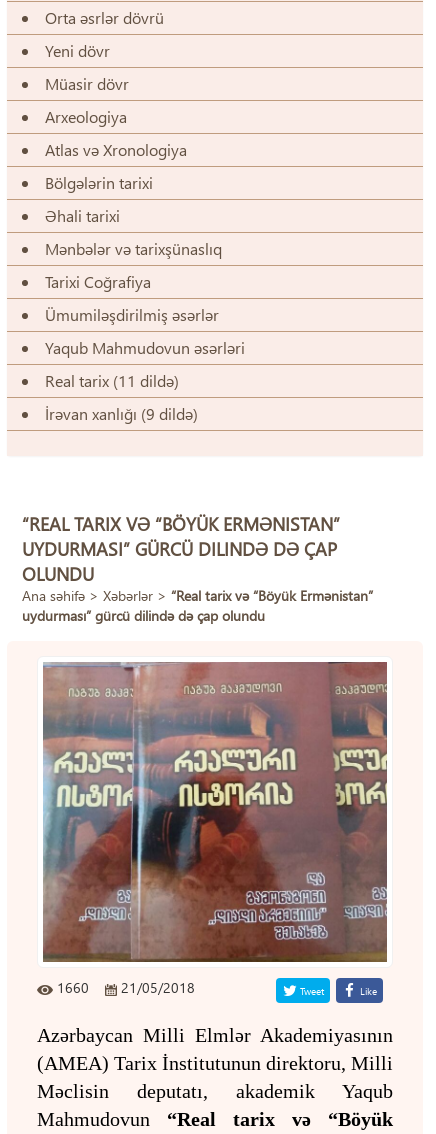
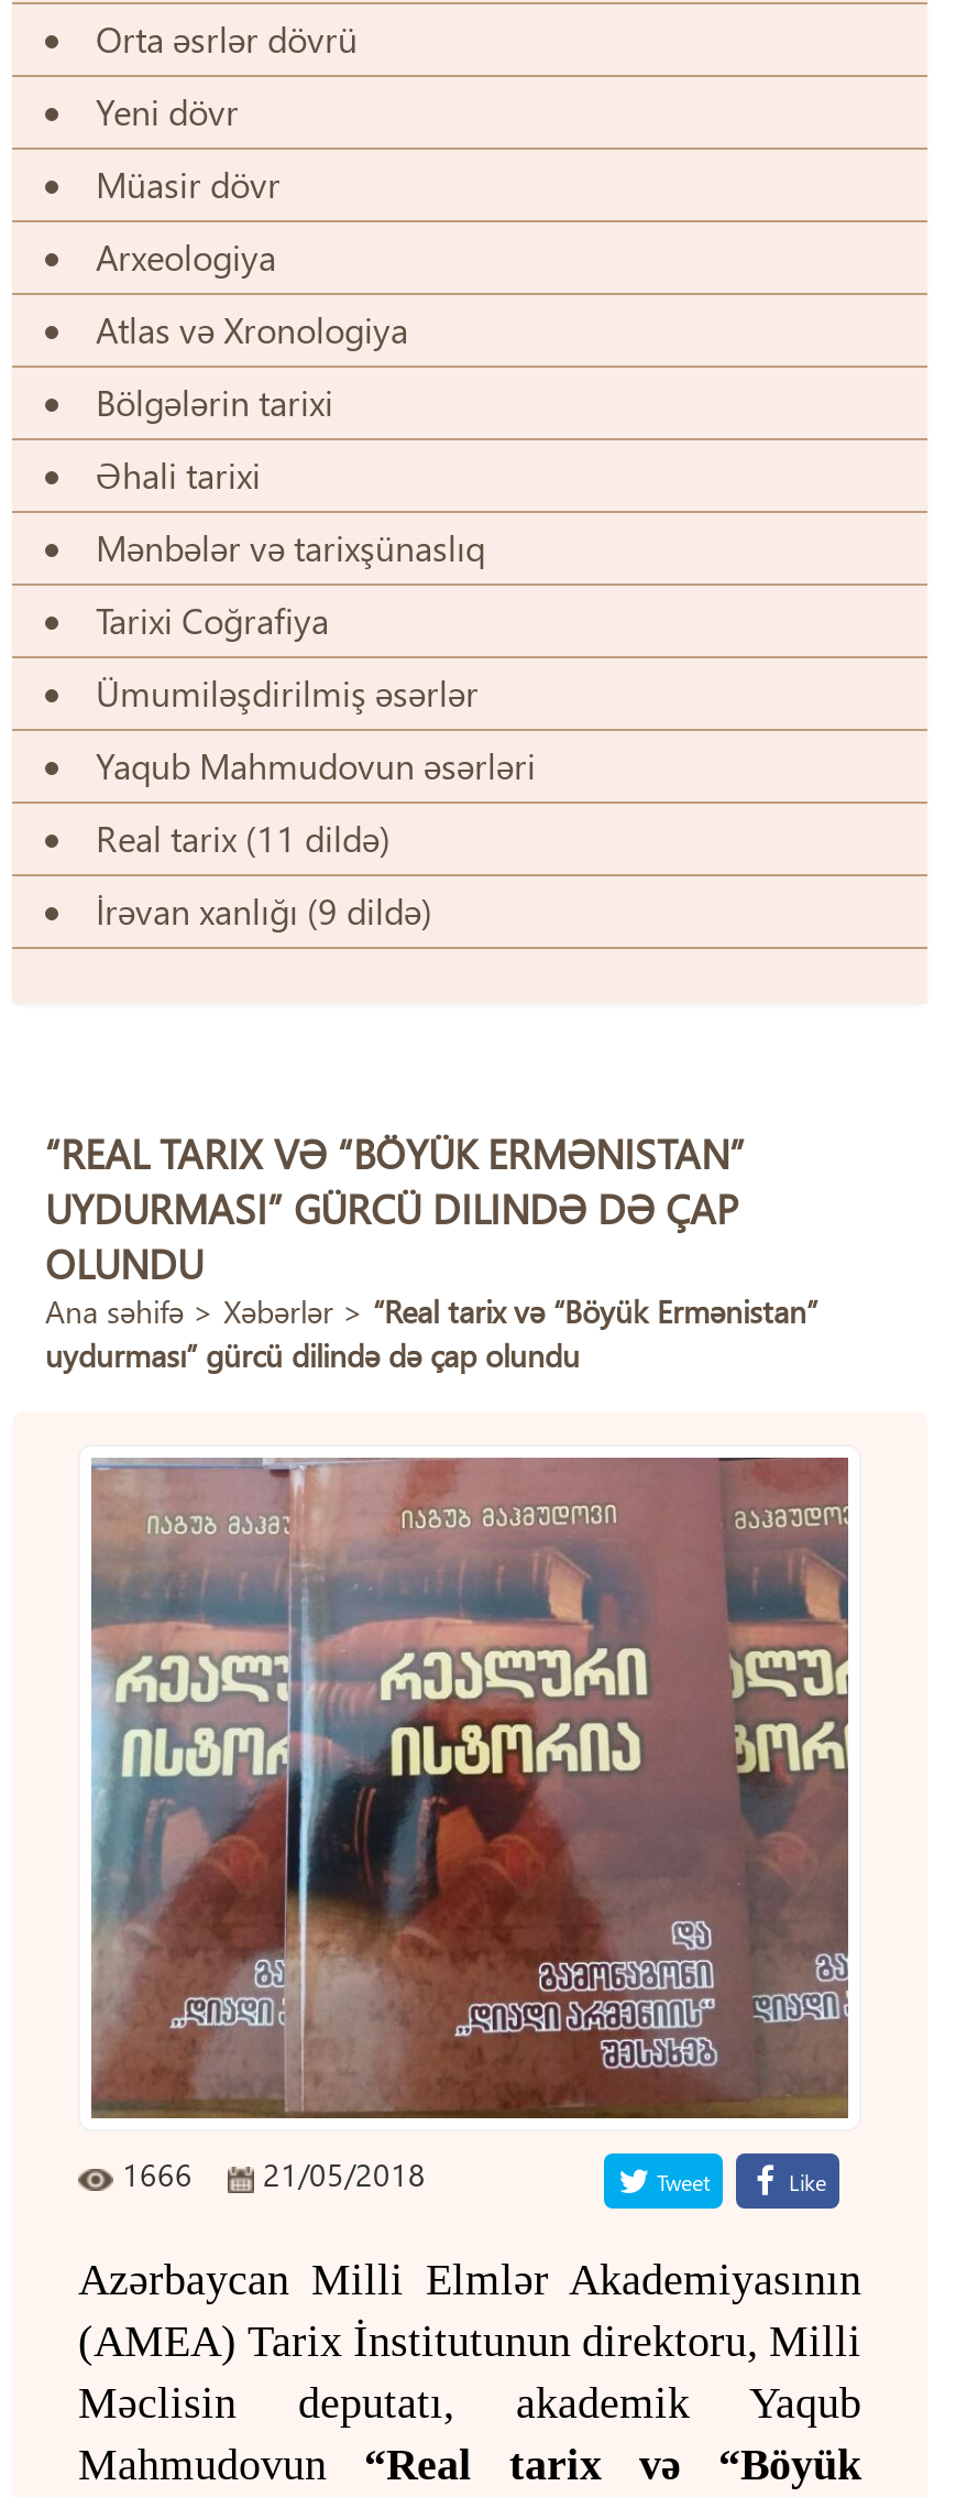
[53,978,195,997] 1660 21/05/2018 -> [113,2153,426,2195] 1666 21/05/2018

